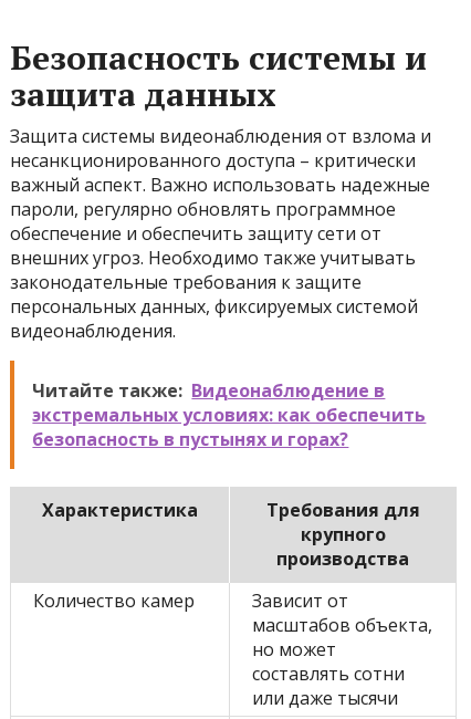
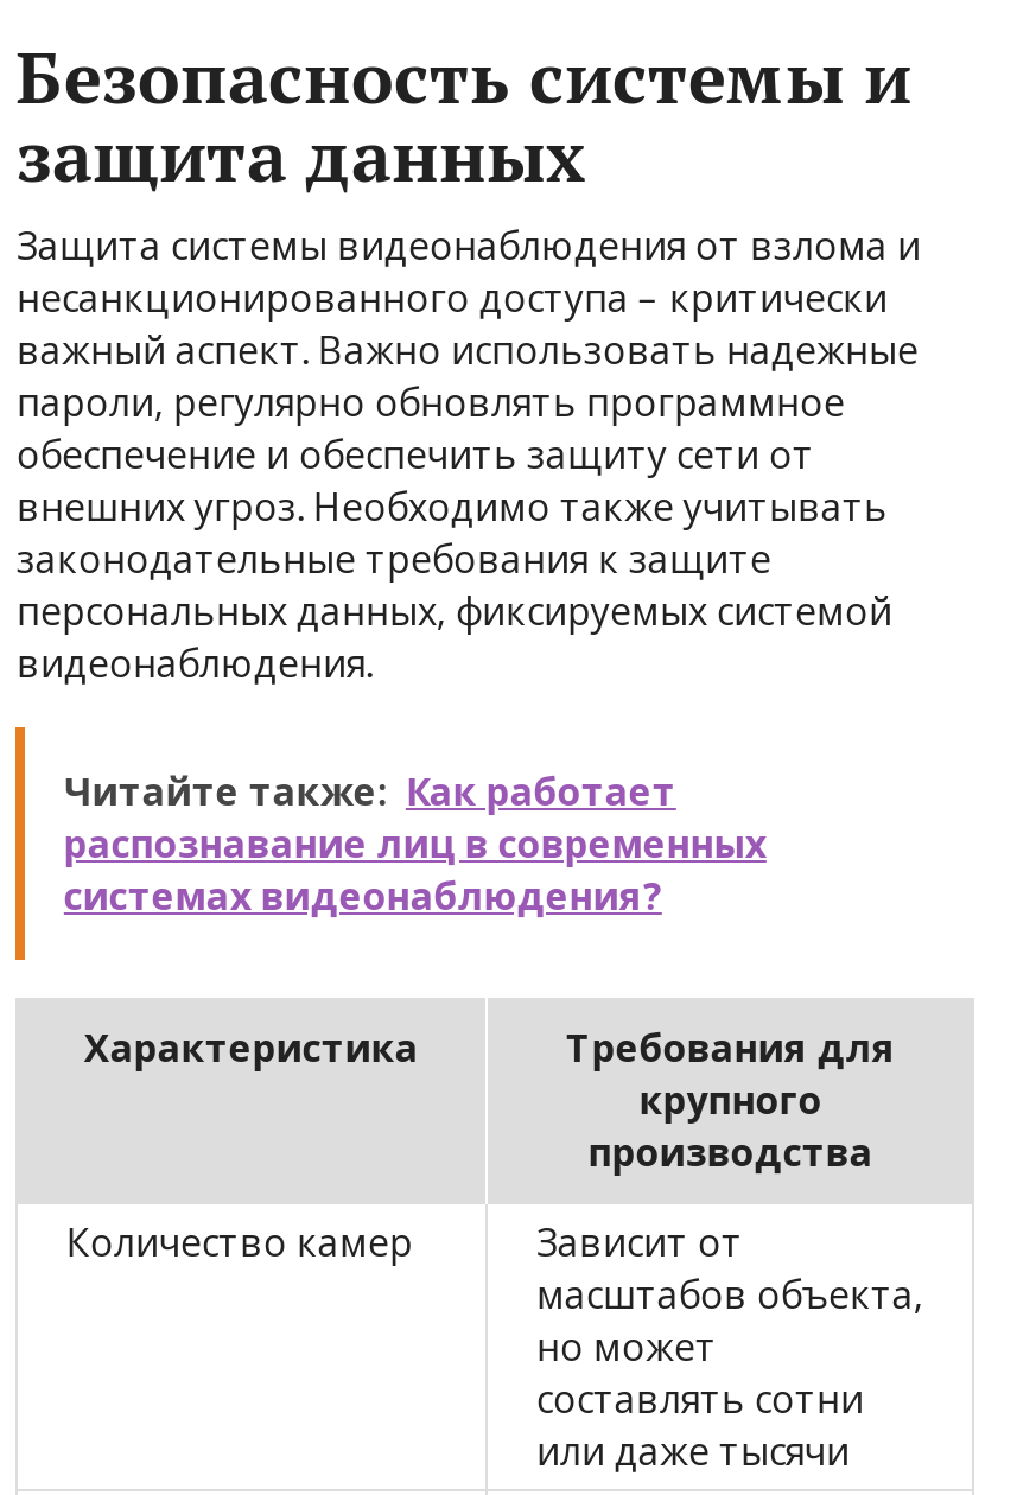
[33,378,426,451] Читайте также: Видеонаблюдение в | экстремальных условиях: как обеспечить | безопасность в пустынях и горах? -> [64,765,766,922] Читайте также: Как работает | распознавание лиц в современных | системах видеонаблюдения?

